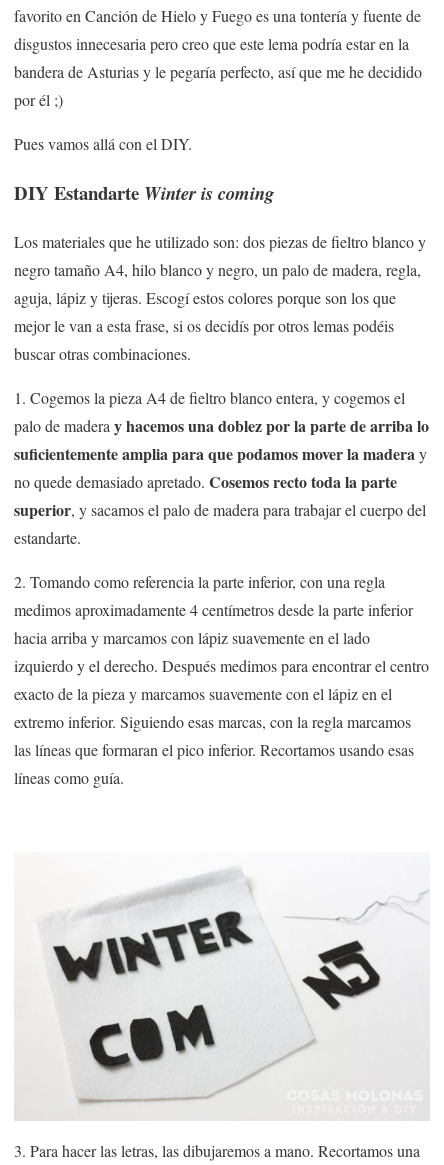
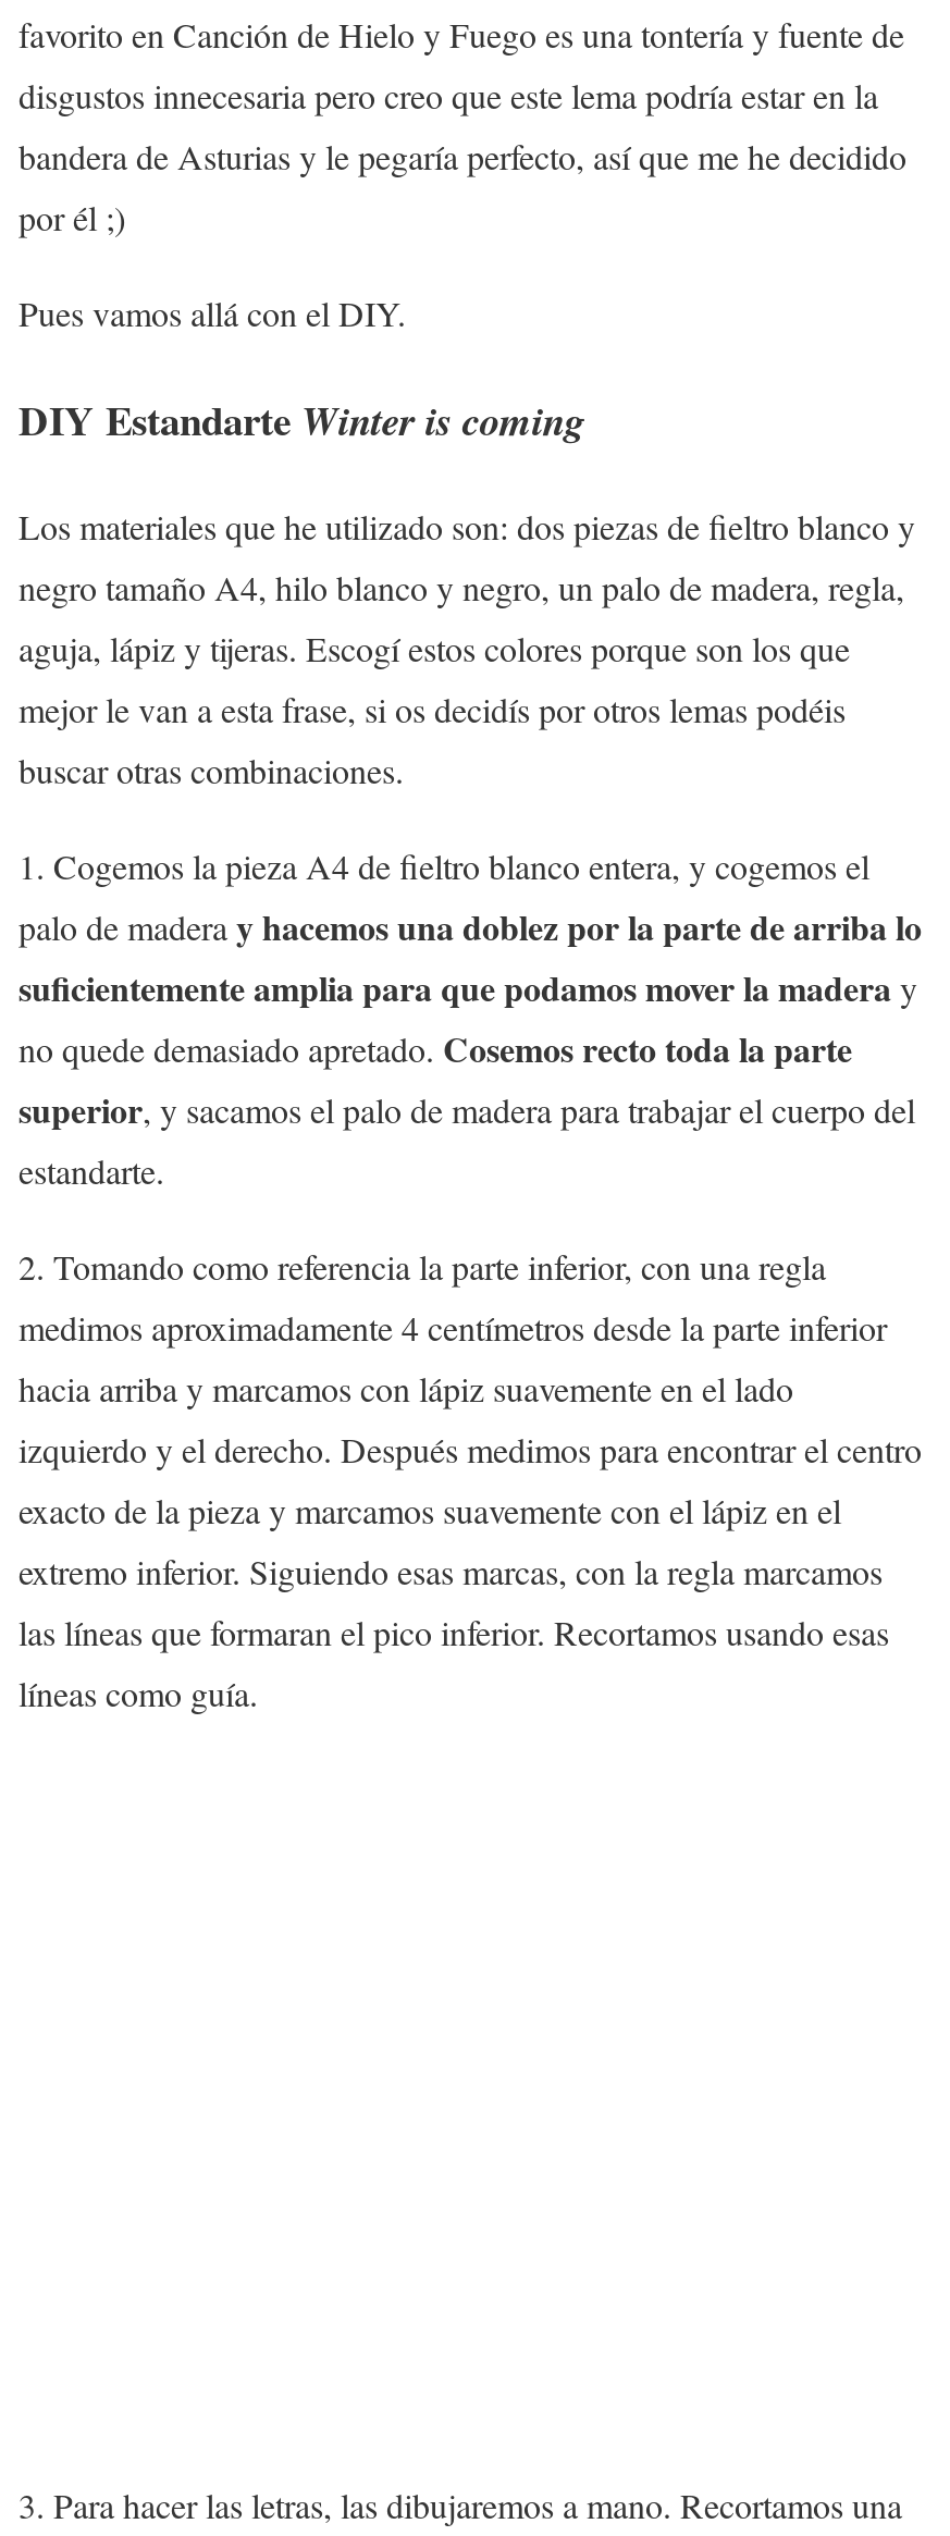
[15,868,429,1120] [image] -> none

